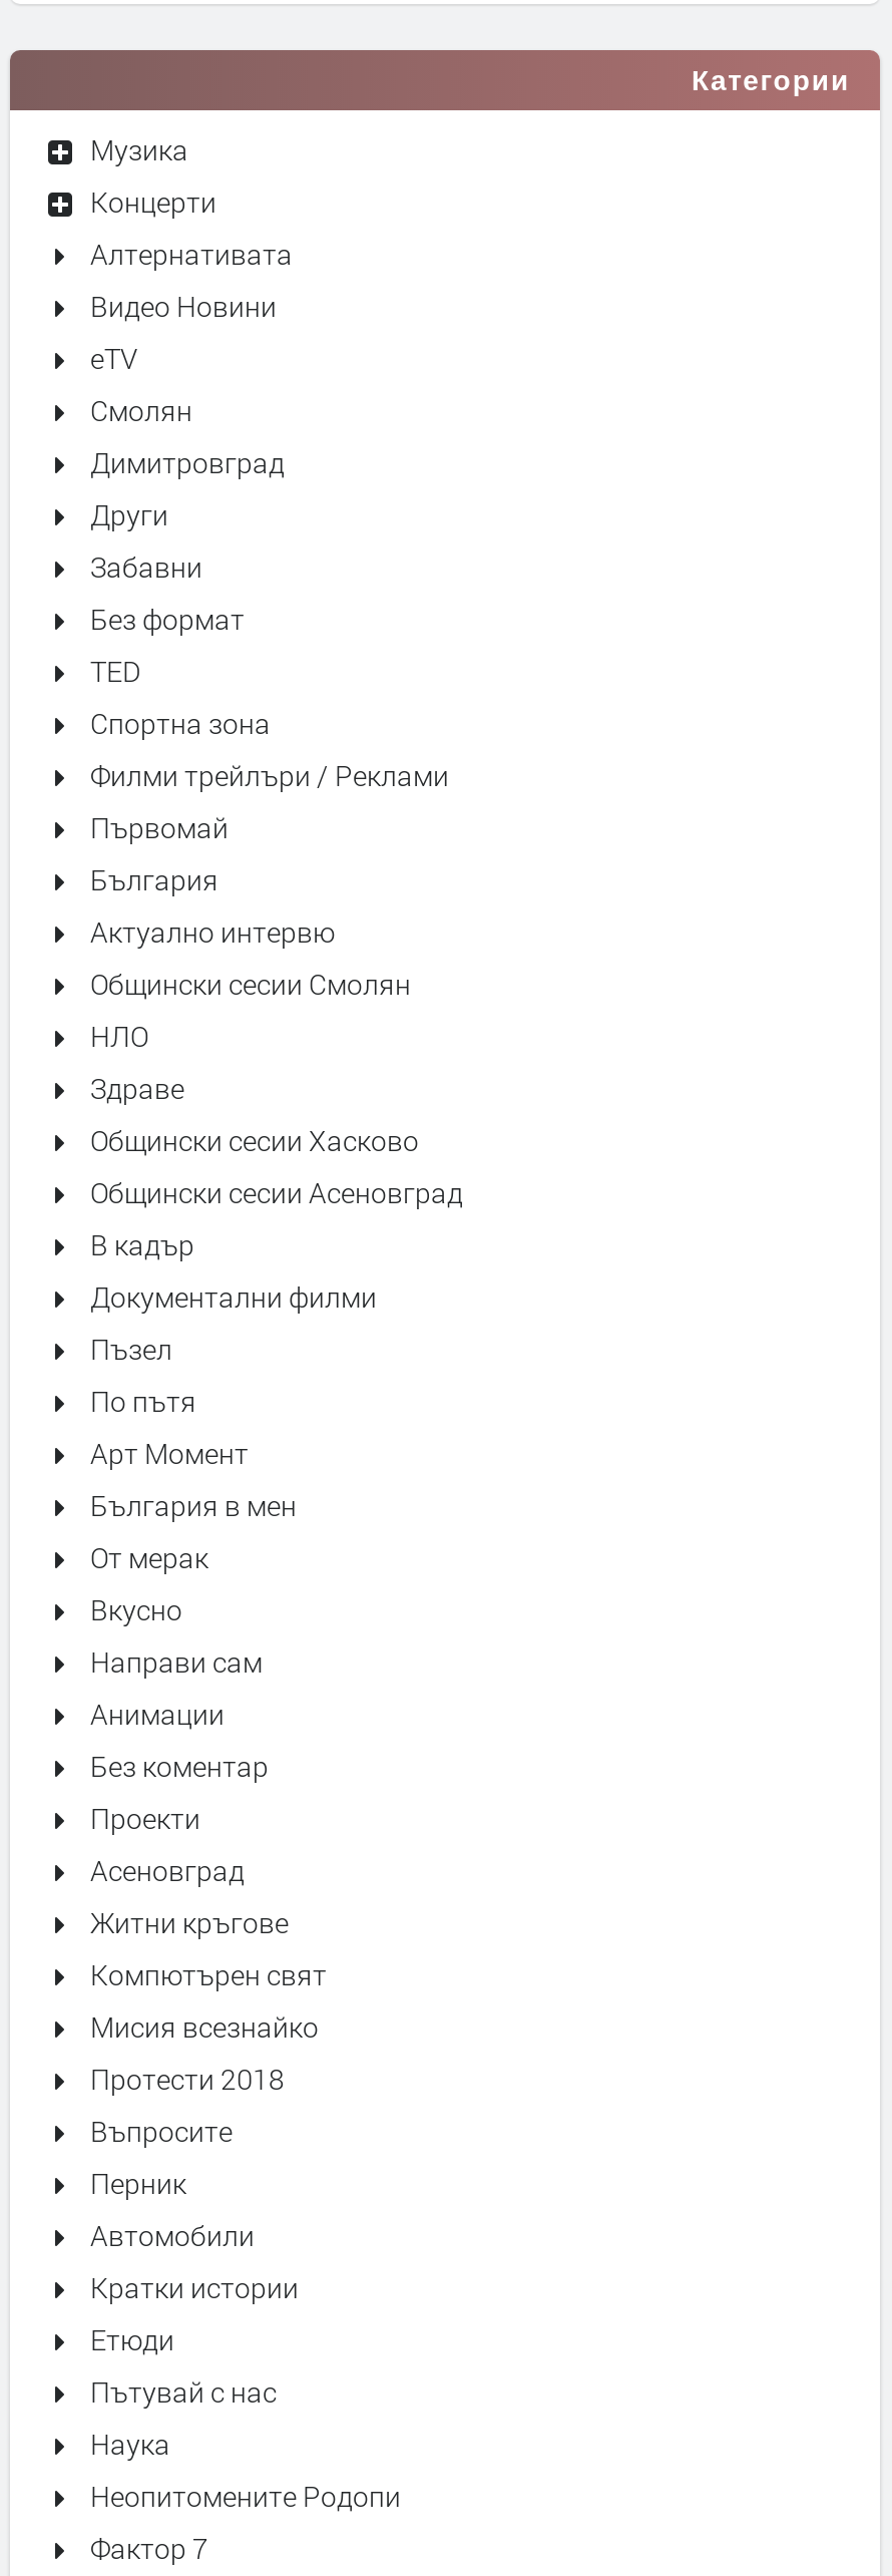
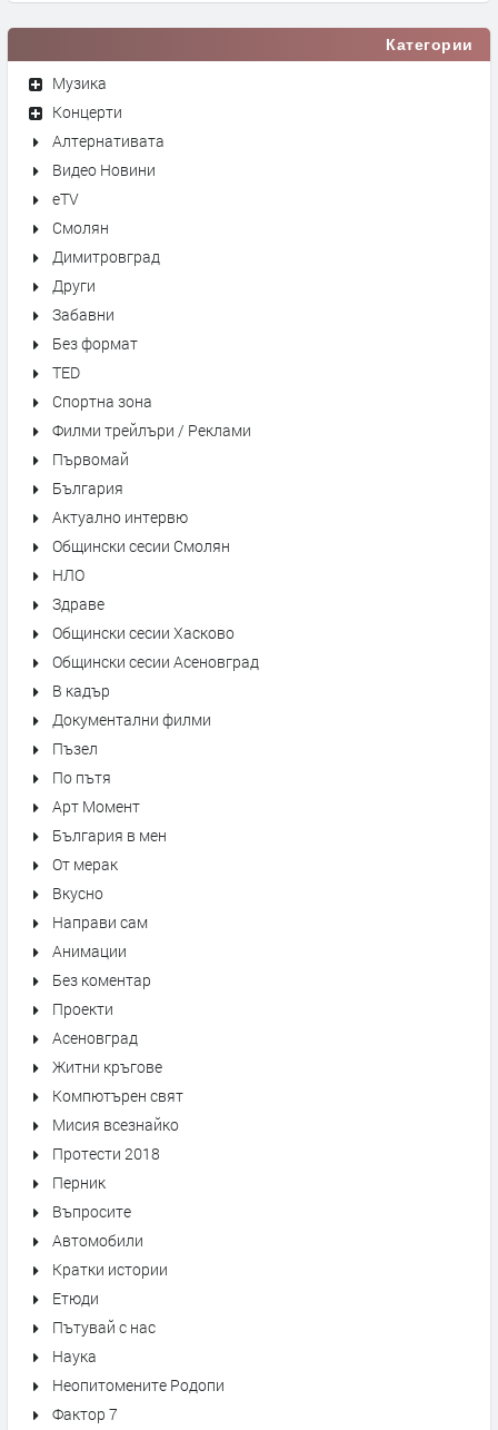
moved [90,2112,233,2150] -> [52,1201,131,1222]: Въпросите
moved [90,2164,186,2202] -> [52,1172,106,1193]: Перник

